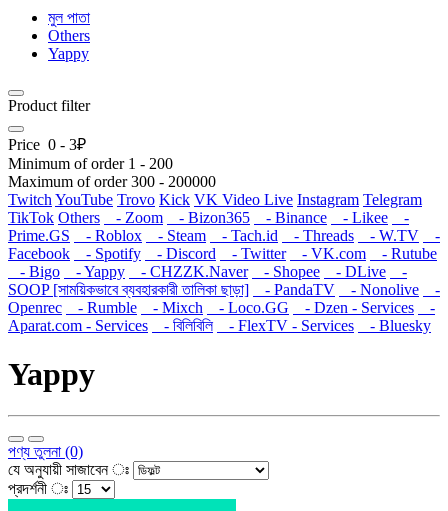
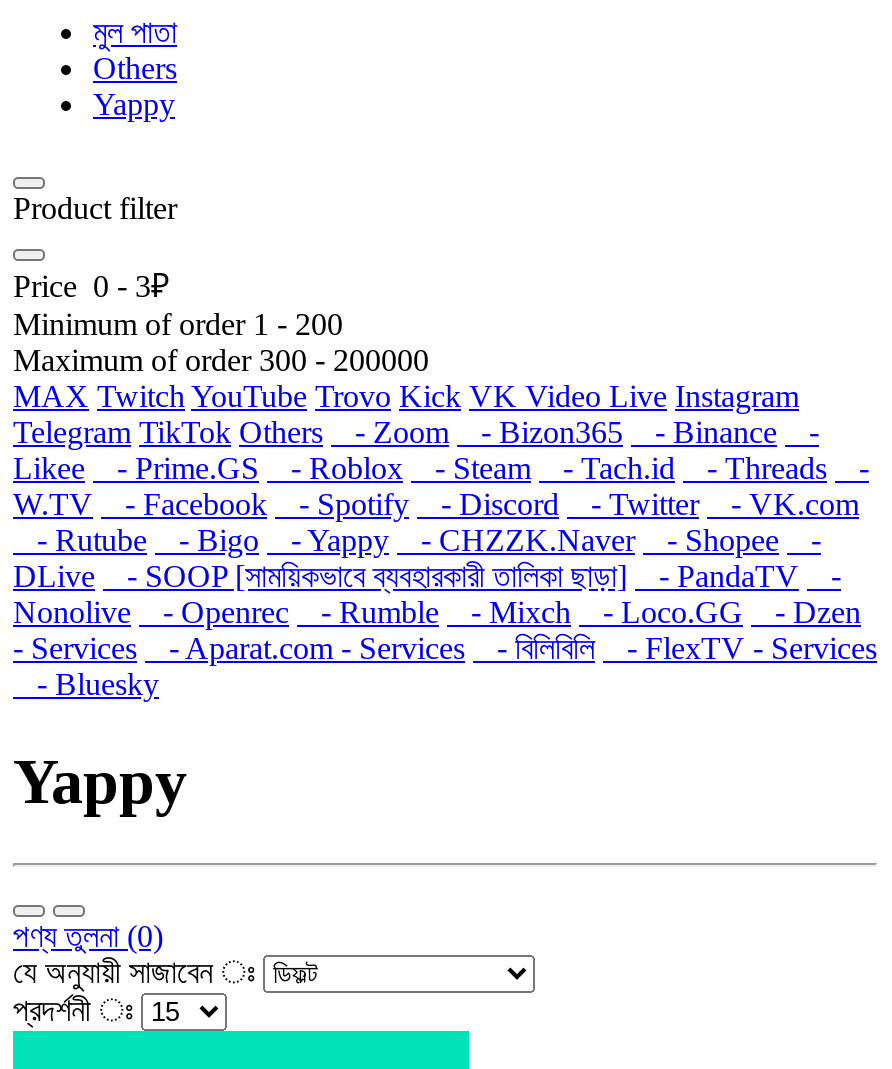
[8,191,440,334] Twitch YouTube Trovo Kick VK Video Live Instagram Telegram | TikTok Others - Zoom - Bizon365 - Binance - Likee - | Prime.GS - Roblox - Steam - Tach.id - Threads - W.TV - | Facebook - Spotify - Discord - Twitter - VK.com - Rutube | - Bigo - Yappy - CHZZK.Naver - Shopee - DLive - | SOOP [সাময়িকভাবে ব্যবহারকারী তালিকা ছাড়া] - PandaTV - Nonolive - | Openrec - Rumble - Mixch - Loco.GG - Dzen - Services - | Aparat.com - Services - বিলিবিলি - FlexTV - Services - Bluesky -> [13,379,877,701] MAX Twitch YouTube Trovo Kick VK Video Live Instagram | Telegram TikTok Others - Zoom - Bizon365 - Binance - | Likee - Prime.GS - Roblox - Steam - Tach.id - Threads - | W.TV - Facebook - Spotify - Discord - Twitter - VK.com | - Rutube - Bigo - Yappy - CHZZK.Naver - Shopee - | DLive - SOOP [সাময়িকভাবে ব্যবহারকারী তালিকা ছাড়া] - PandaTV - | Nonolive - Openrec - Rumble - Mixch - Loco.GG - Dzen | - Services - Aparat.com - Services - বিলিবিলি - FlexTV - Services | - Bluesky

